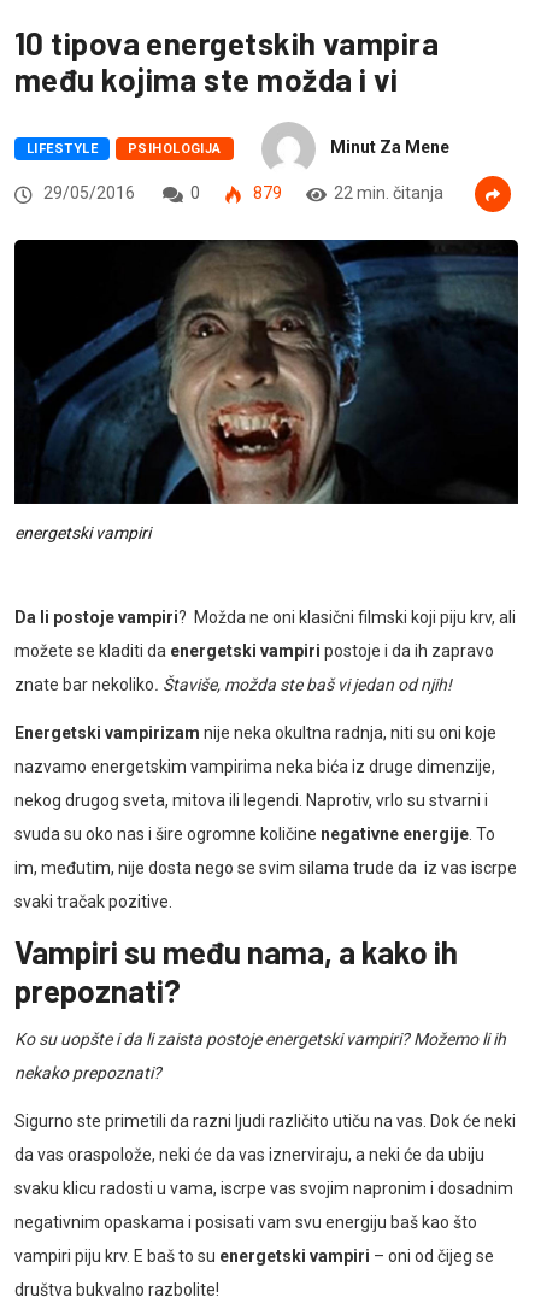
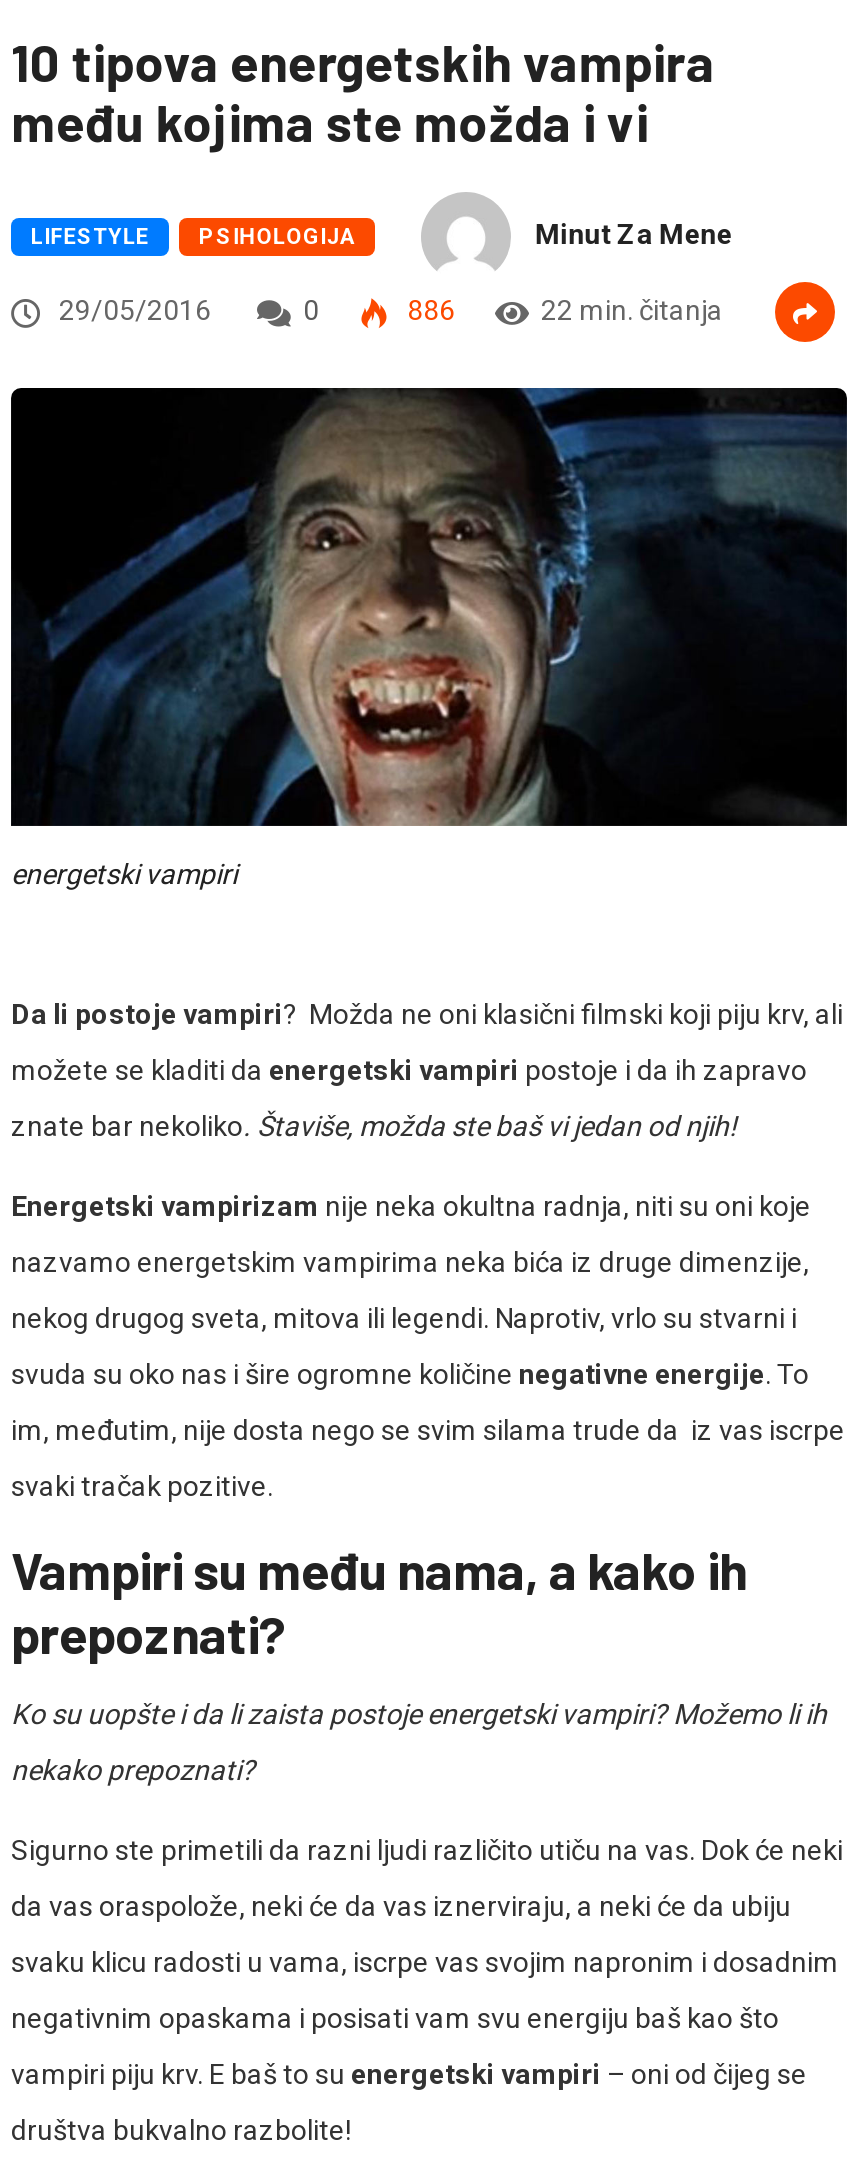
[249,183,282,202] 879 -> [401,294,455,326] 886

